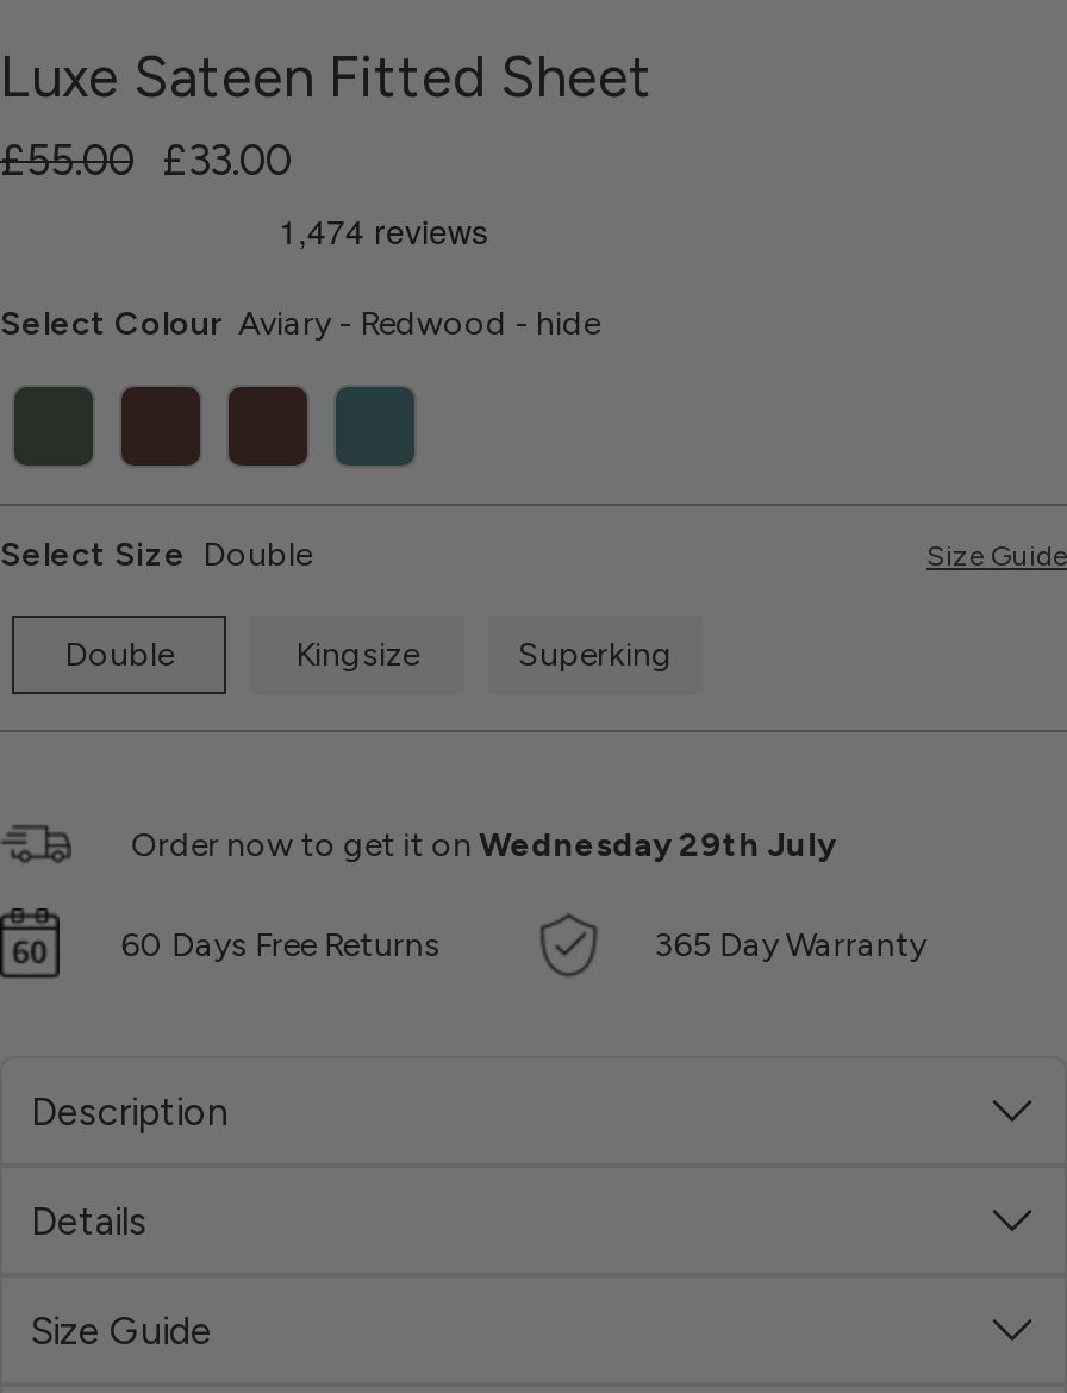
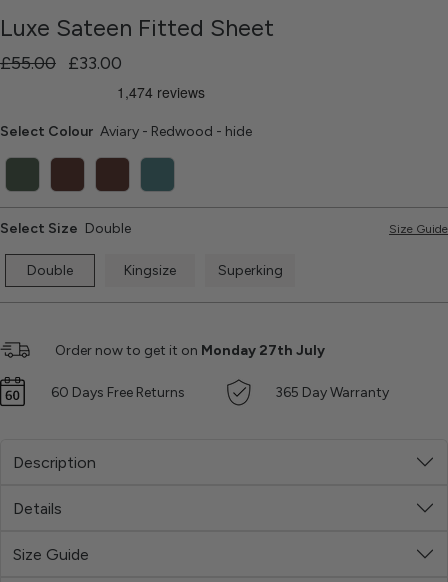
[131,824,836,864] Order now to get it on Wednesday 29th July -> [55,341,325,358] Order now to get it on Monday 27th July

